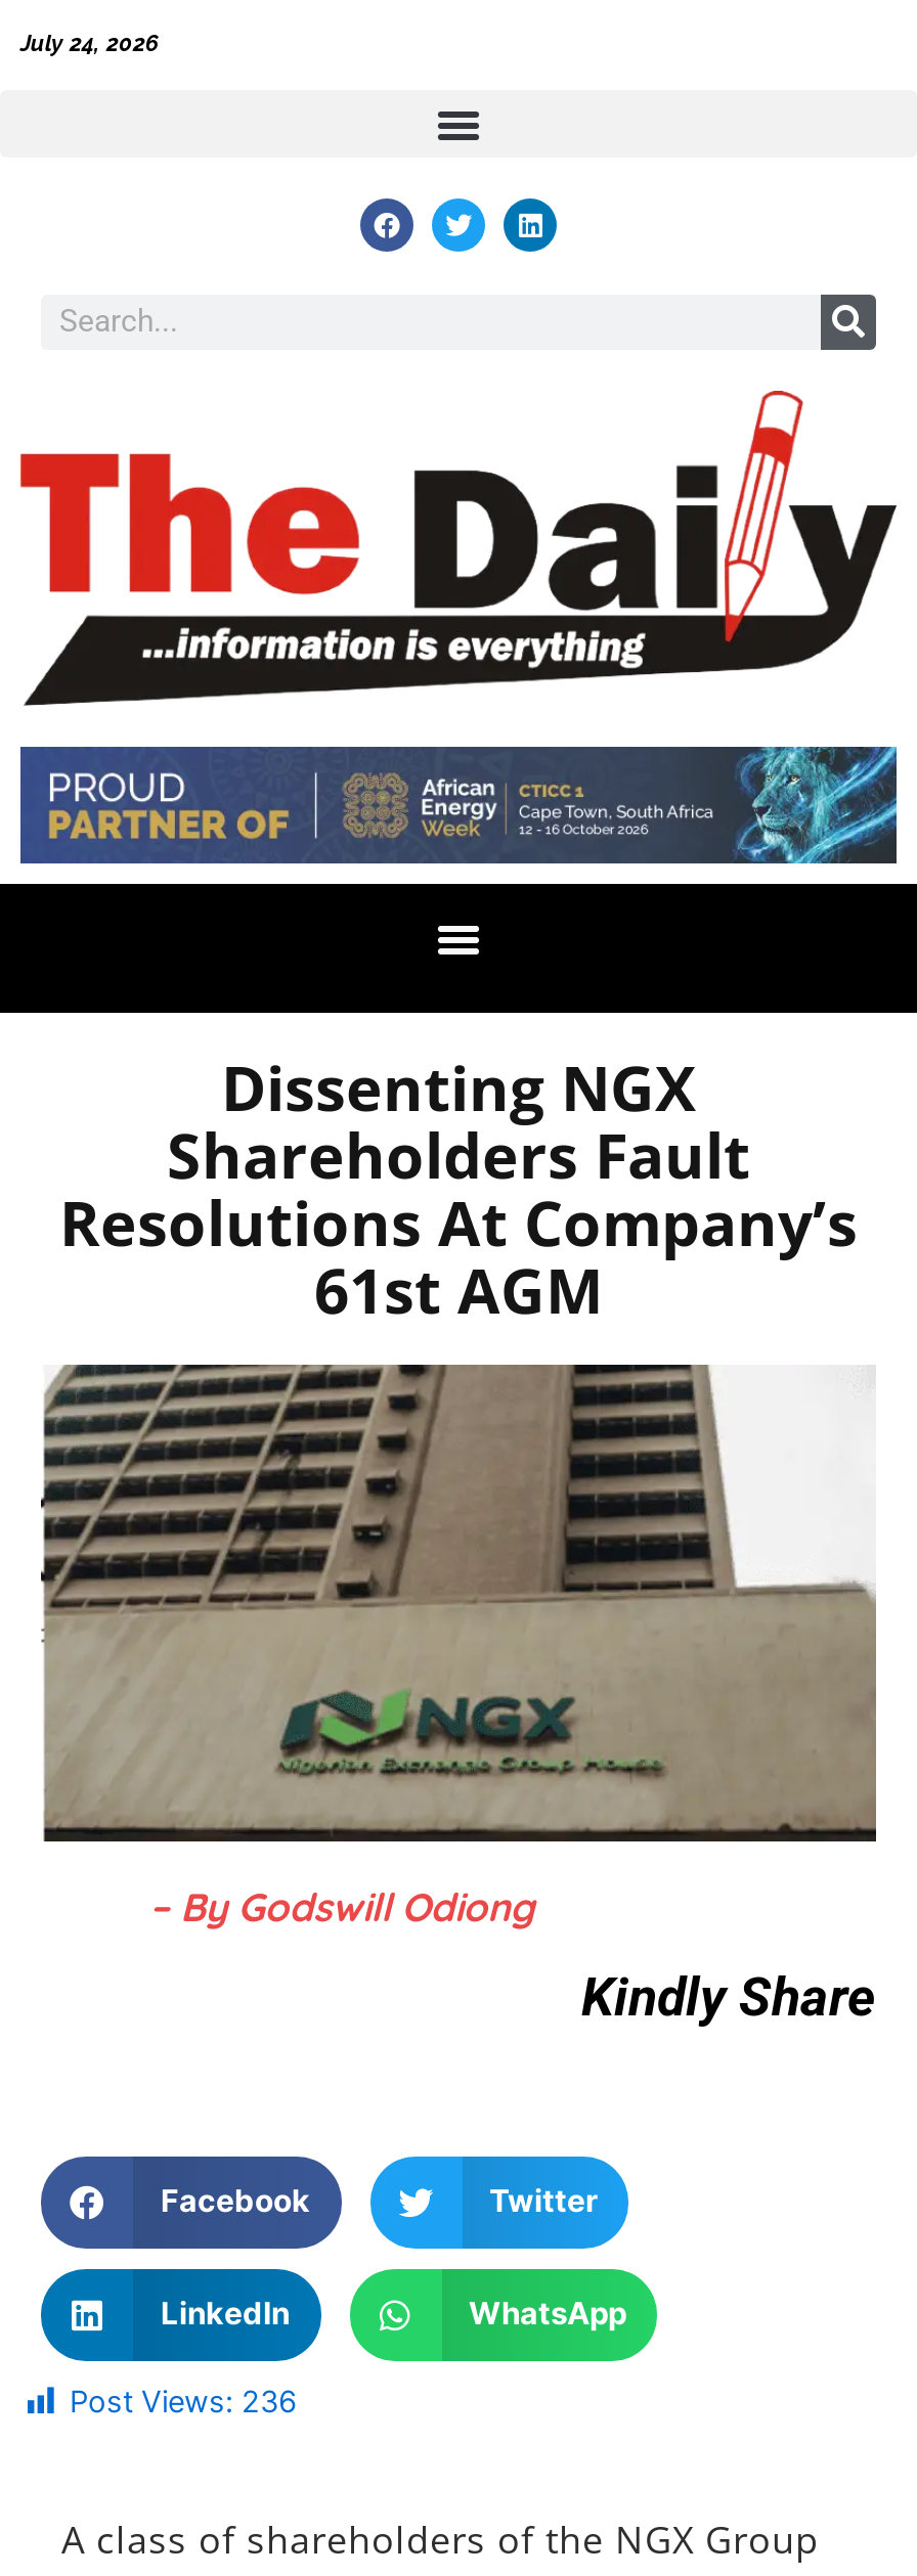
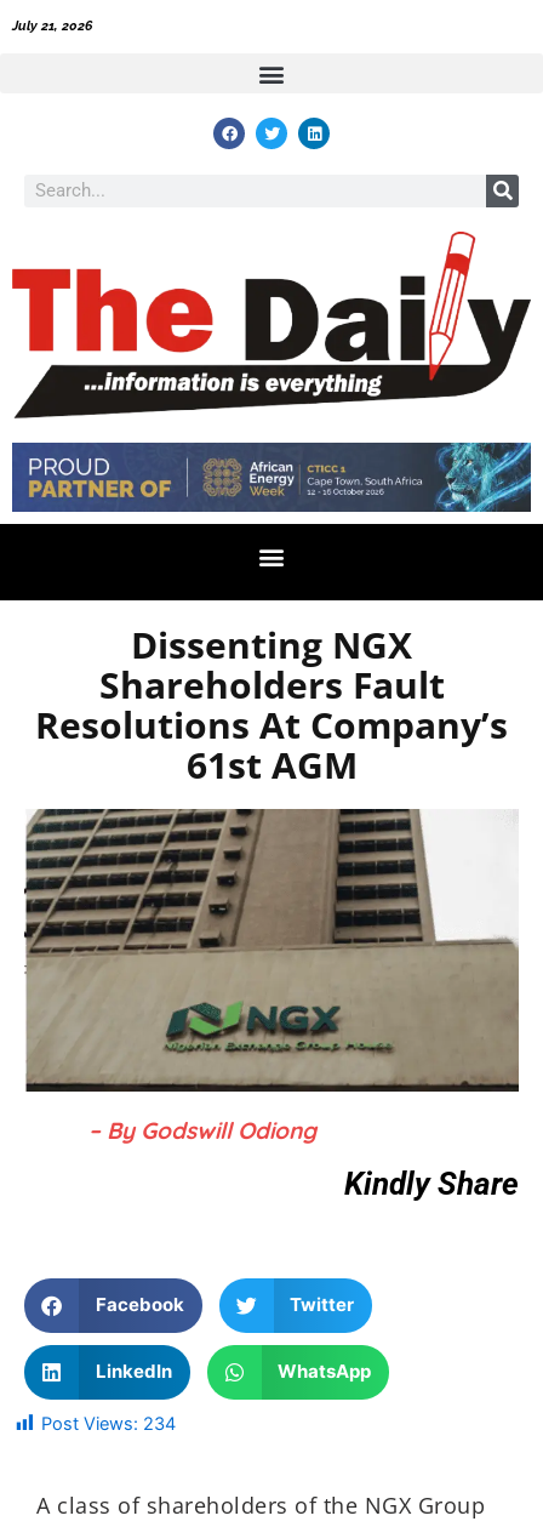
[20,31,160,57] July 24, 2026 -> [12,18,93,34] July 21, 2026
[70,2384,297,2420] Post Views: 236 -> [41,1413,176,1435] Post Views: 234

